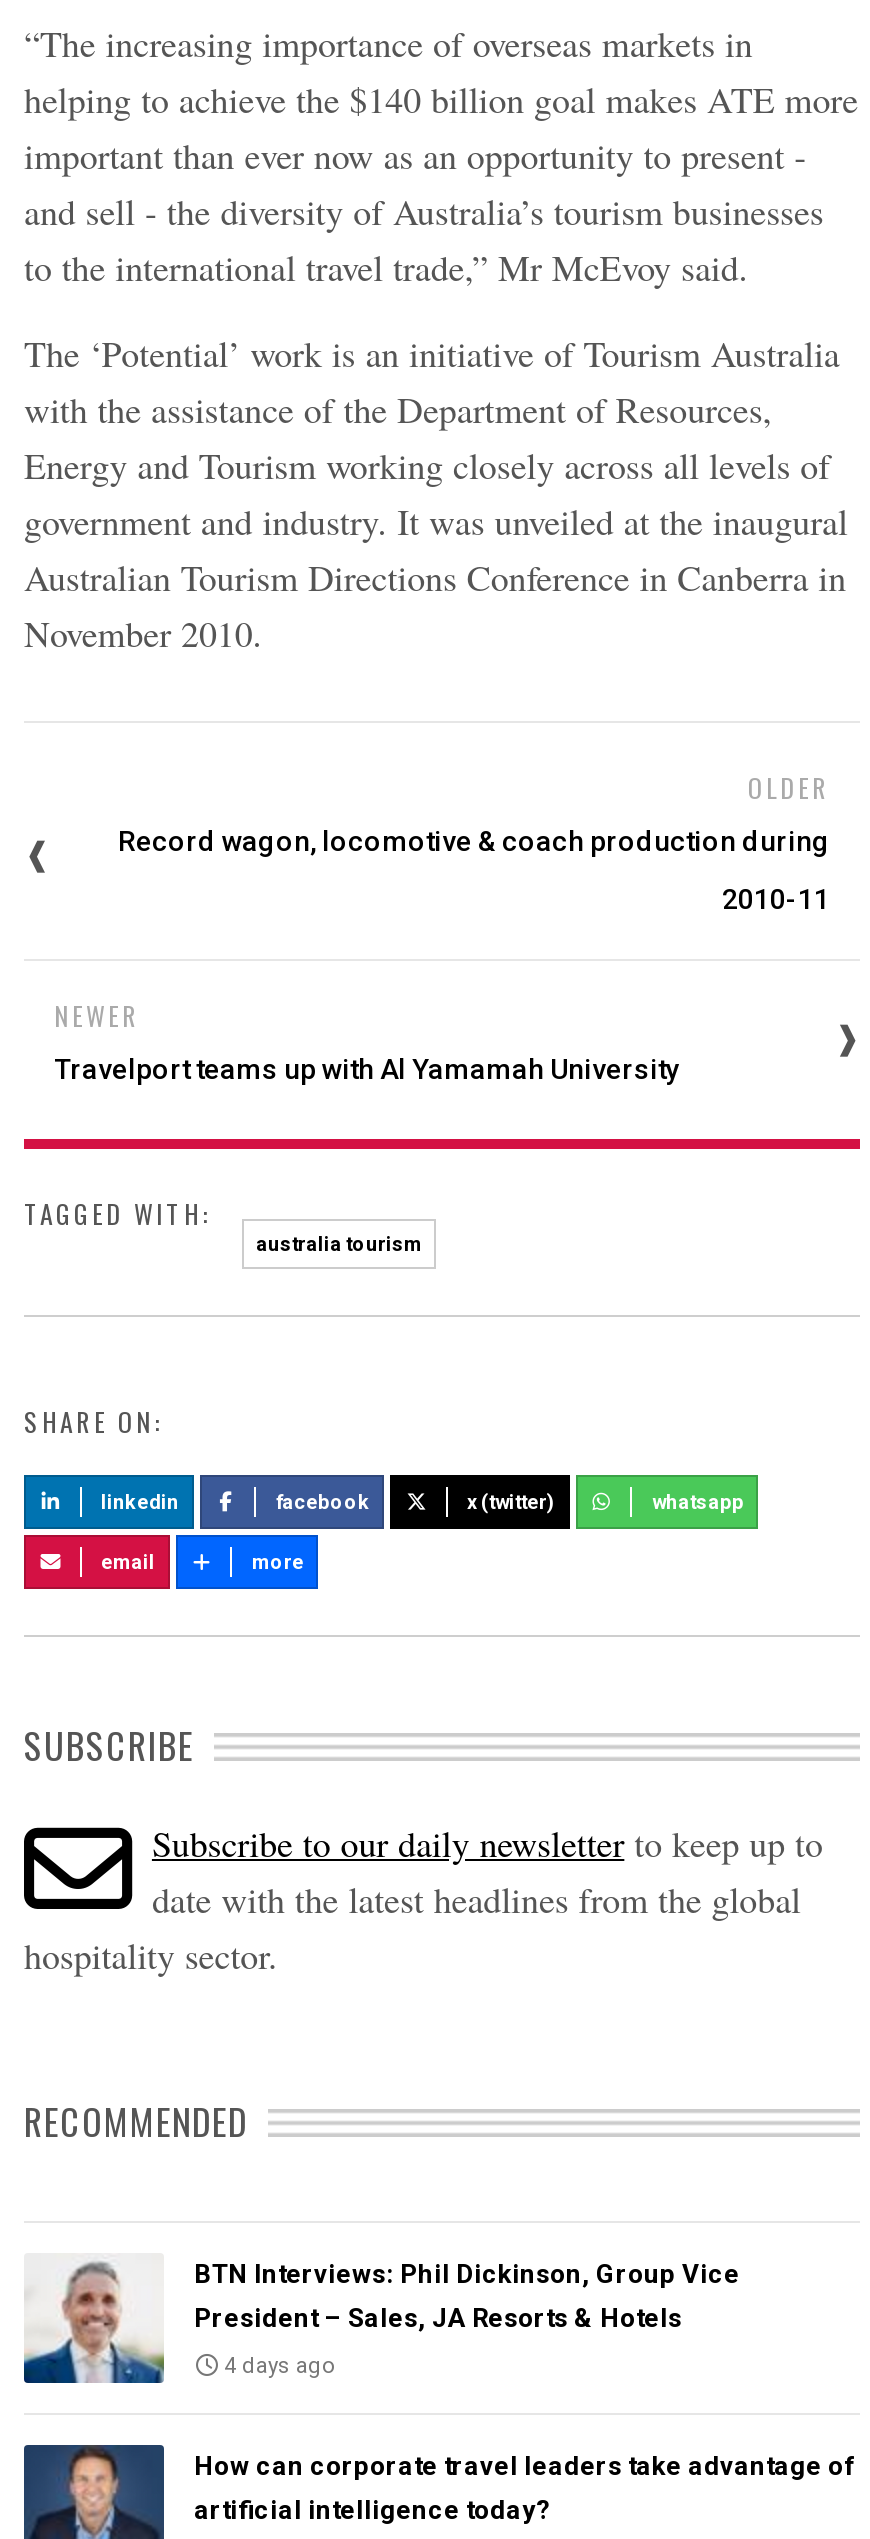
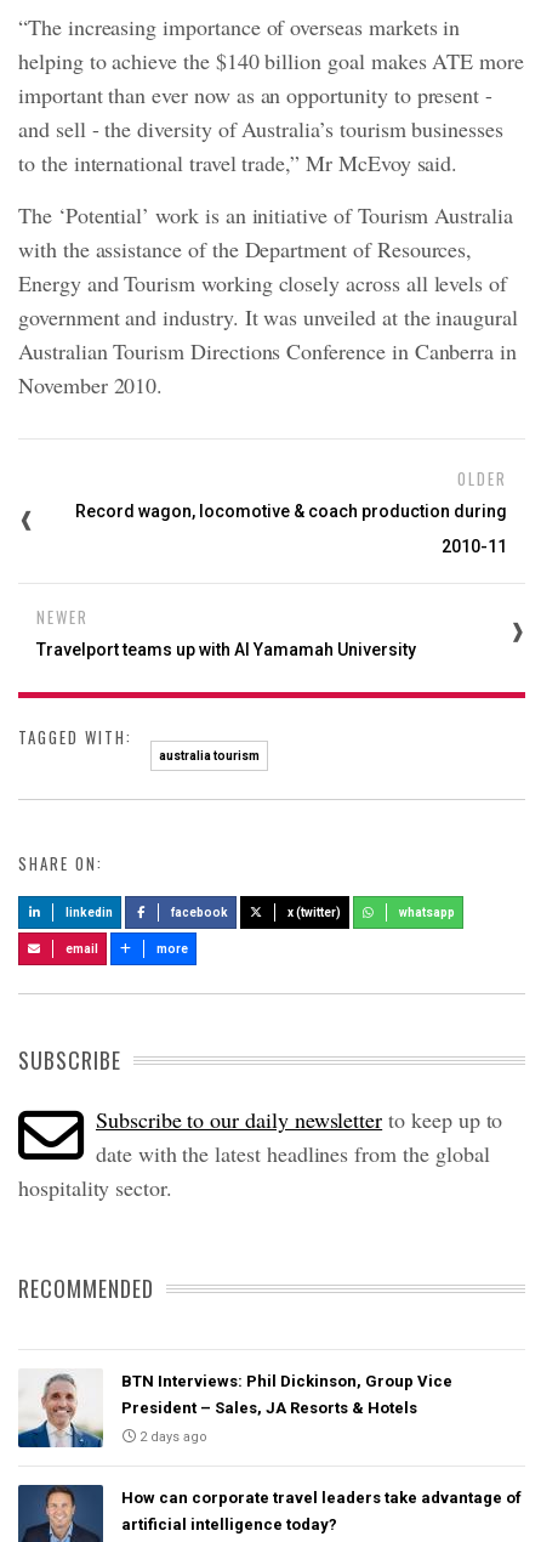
[218,2353,336,2379] 4 days ago -> [136,1429,207,1445] 2 days ago

